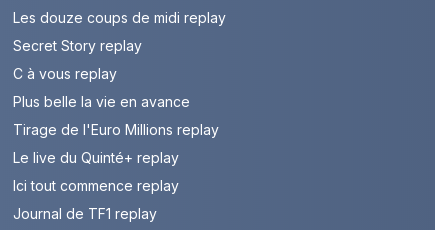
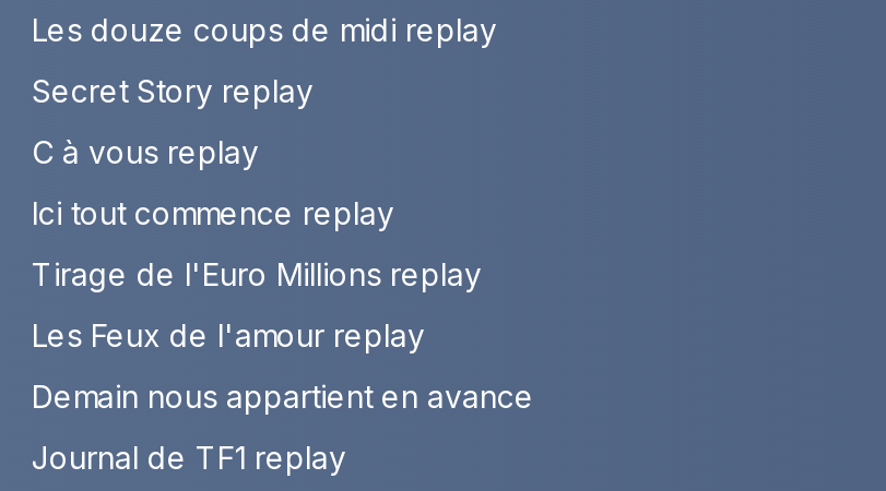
[13,93,190,110] Plus belle la vie en avance -> none
none -> [32,377,534,414] Demain nous appartient en avance
[13,149,179,166] Le live du Quinté+ replay -> [32,316,425,353] Les Feux de l'amour replay
moved [13,177,179,194] -> [32,194,394,231]: Ici tout commence replay

